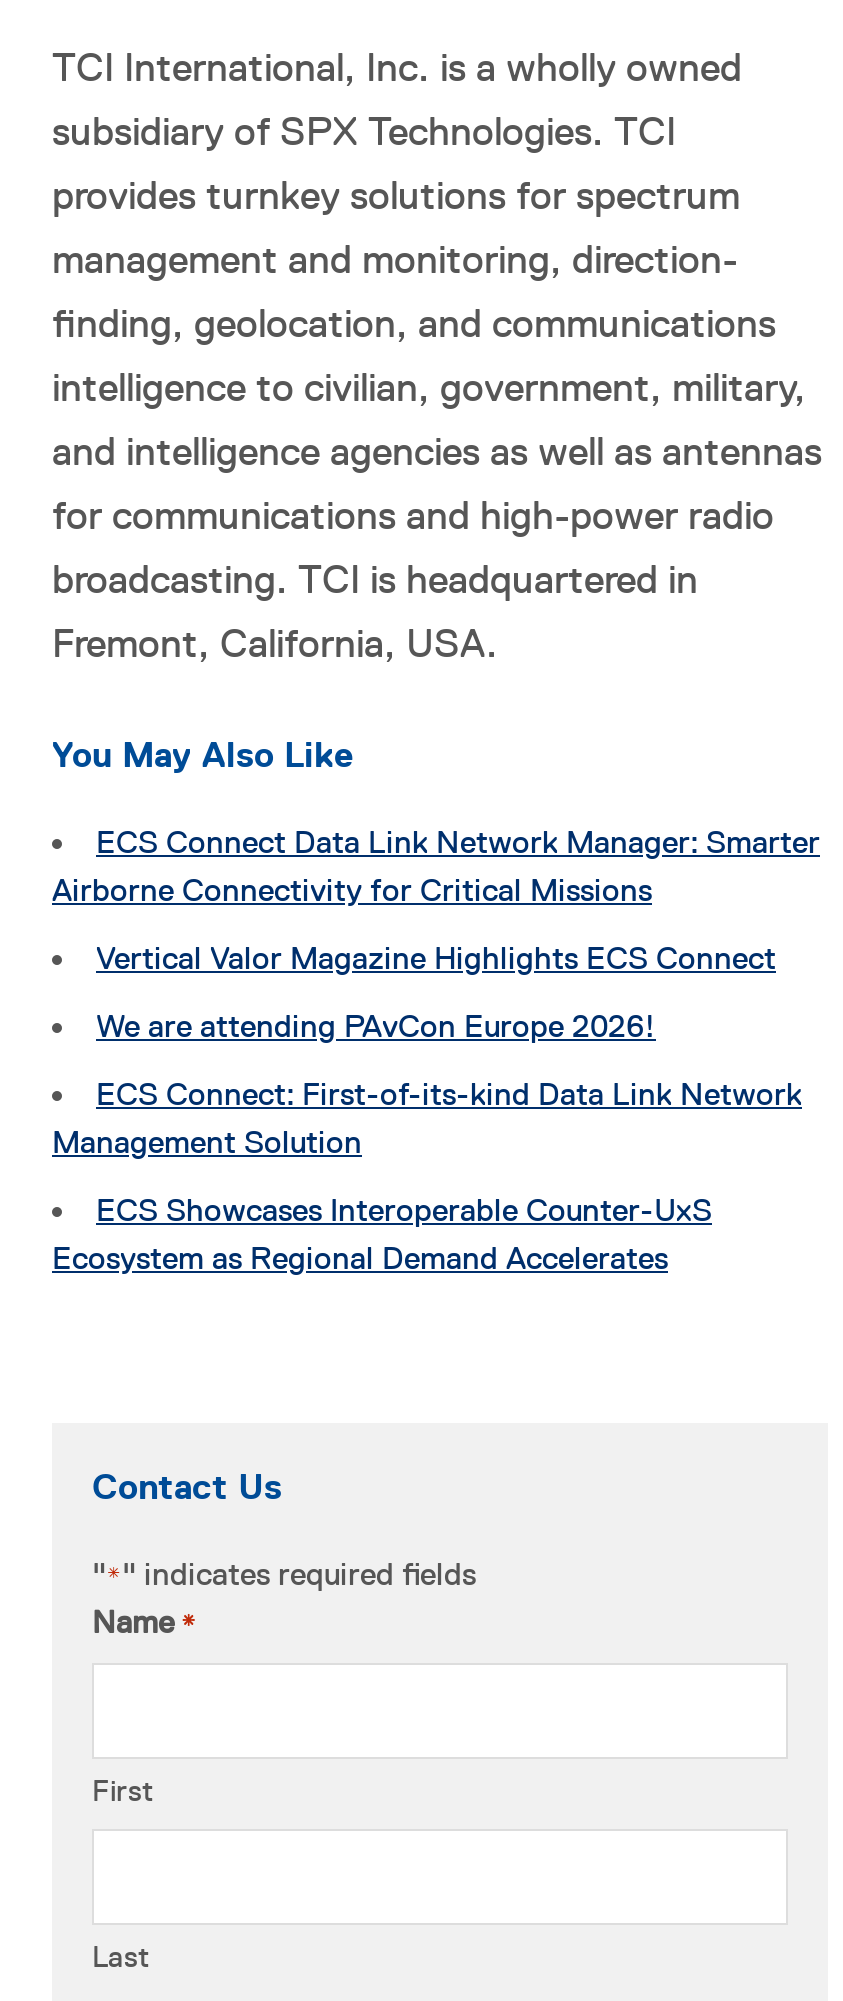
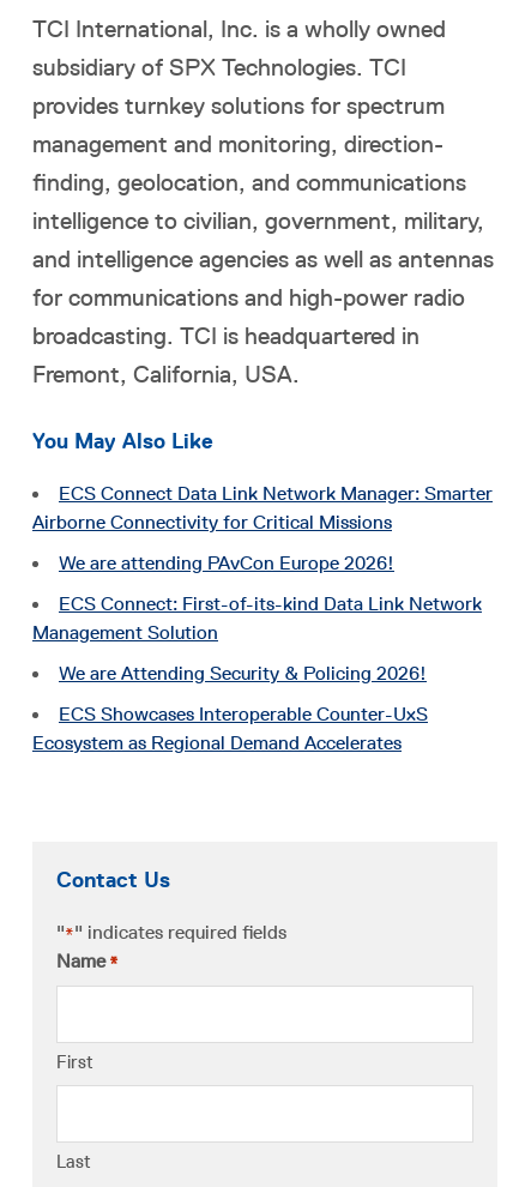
[96,942,776,978] Vertical Valor Magazine Highlights ECS Connect -> none
moved [52,1010,802,1162] -> [32,553,482,644]: We are attending PAvCon Europe 2026! | ECS Connect: First-of-its-kind Data Link Network | Management Solution
none -> [59,663,427,685] We are Attending Security & Policing 2026!

